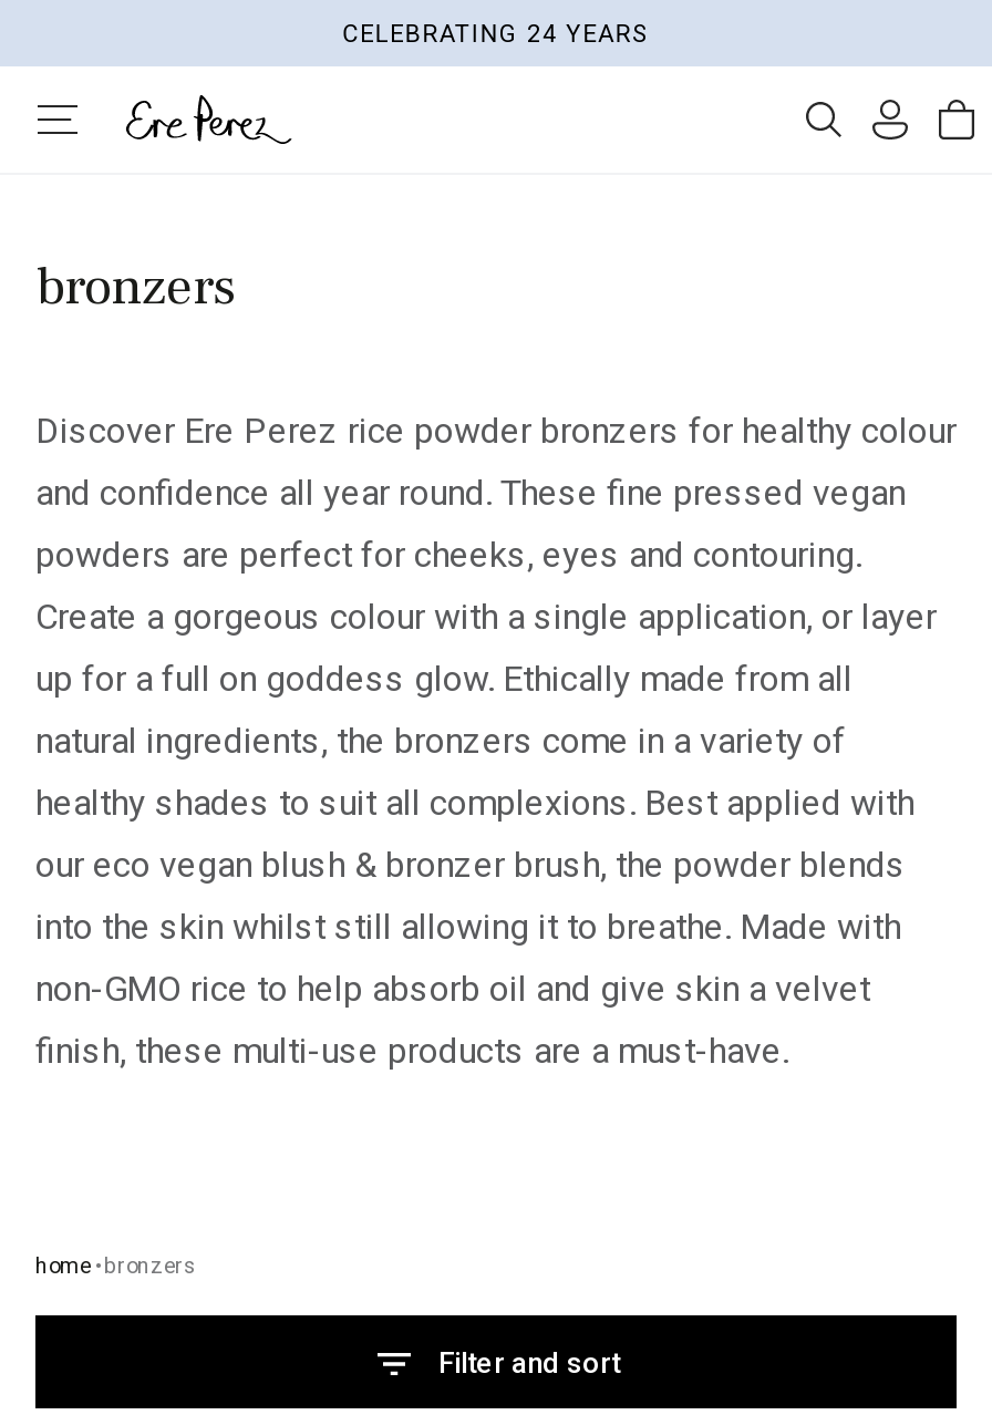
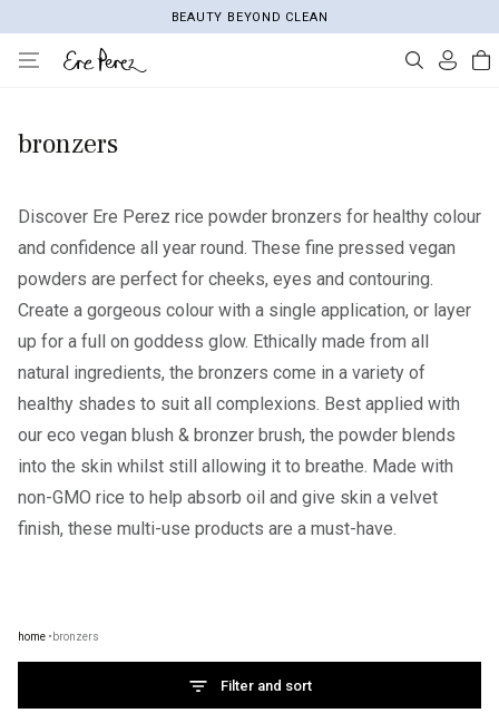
[343,19,649,48] CELEBRATING 24 YEARS -> [171,9,328,24] BEAUTY BEYOND CLEAN

